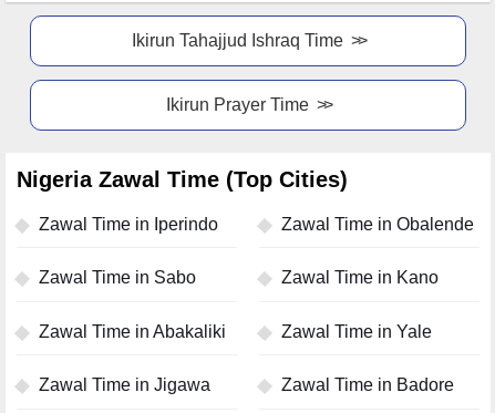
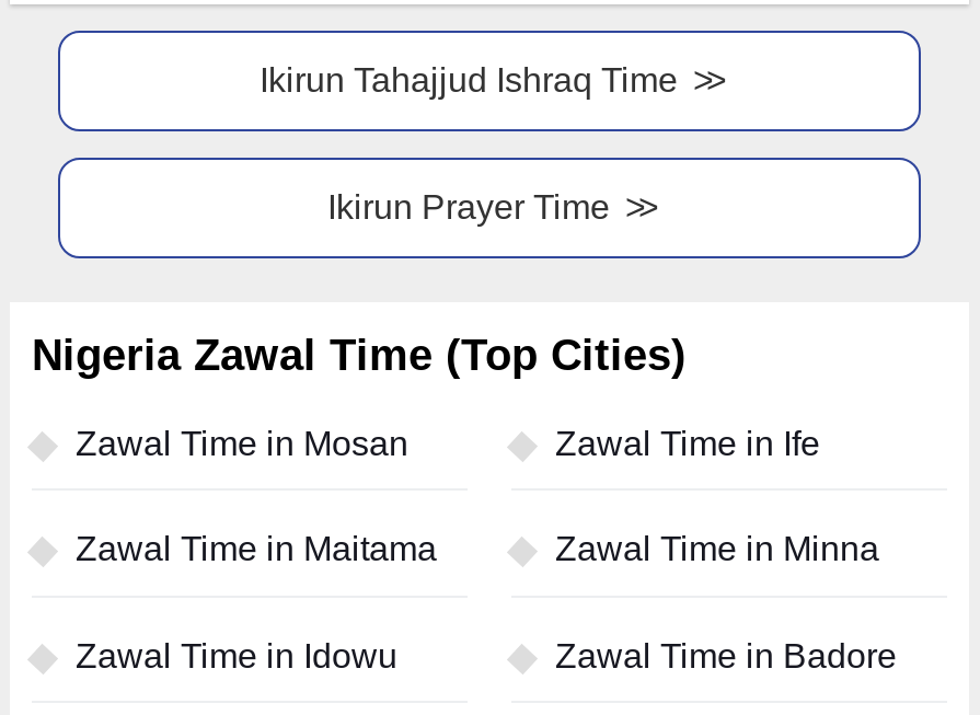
[39,215,474,394] Zawal Time in Iperindo | Zawal Time in Obalende | Zawal Time in Sabo | Zawal Time in Kano | Zawal Time in Abakaliki | Zawal Time in Yale | Zawal Time in Jigawa -> [76,425,879,674] Zawal Time in Mosan | Zawal Time in Ife | Zawal Time in Maitama | Zawal Time in Minna | Zawal Time in Idowu

